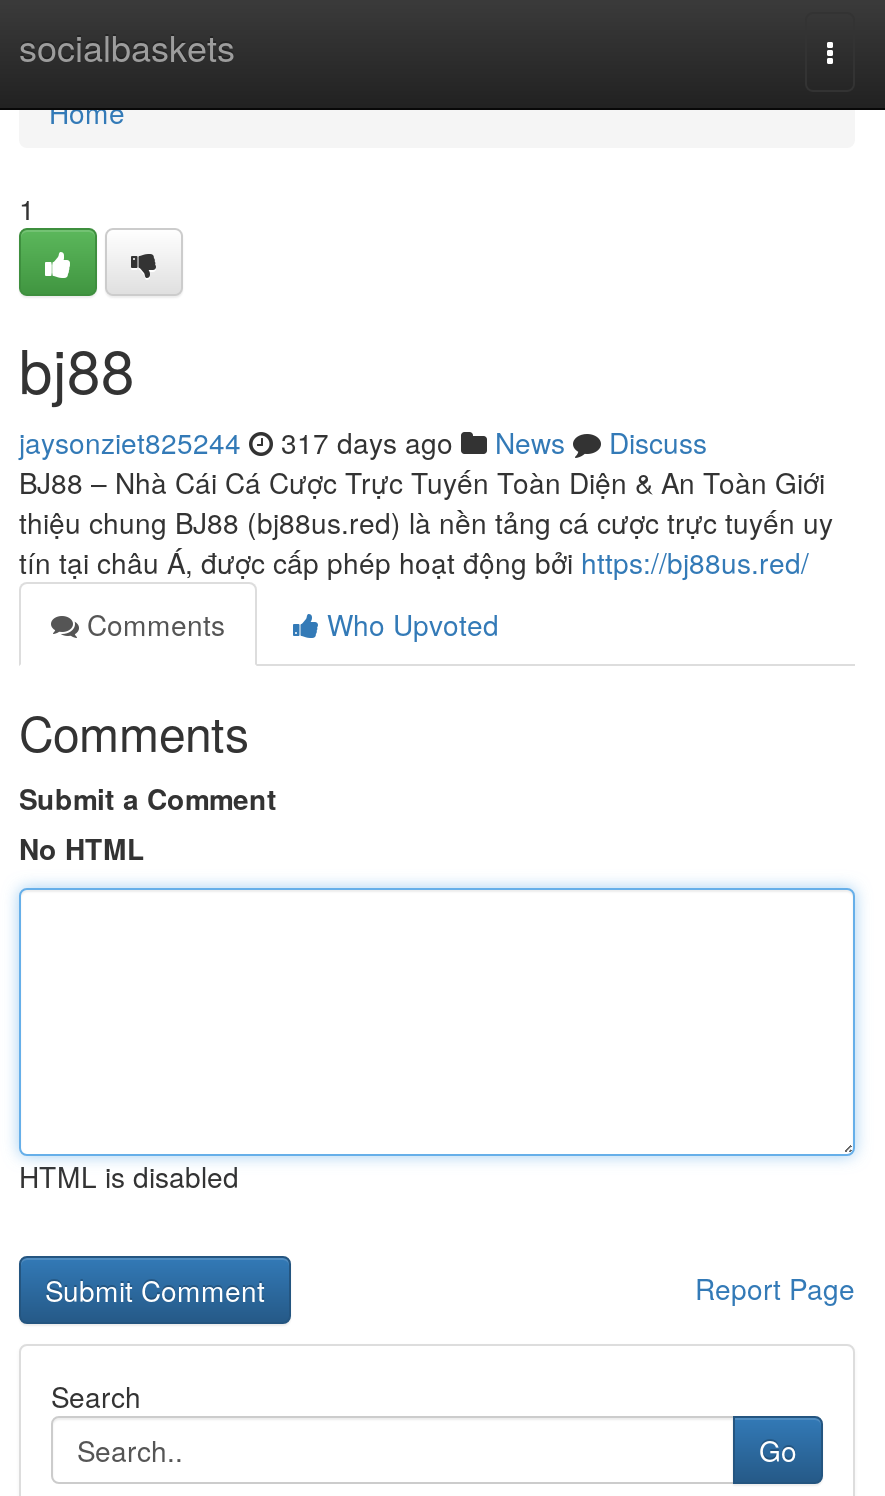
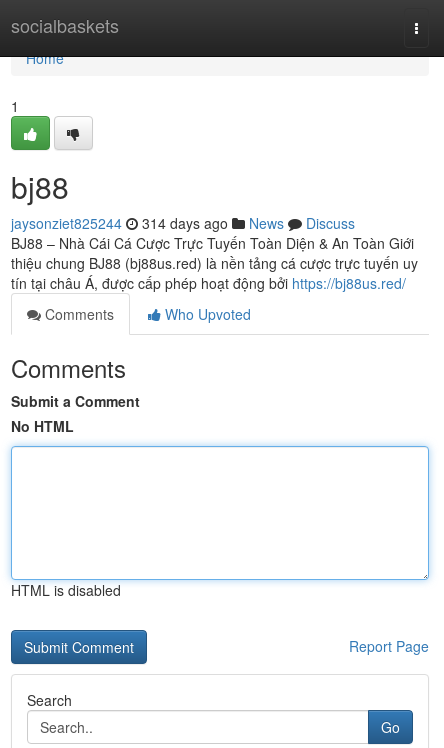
[19,422,707,462] jaysonziet825244 317 days ago News Discuss -> [11,213,355,233] jaysonziet825244 314 days ago News Discuss

